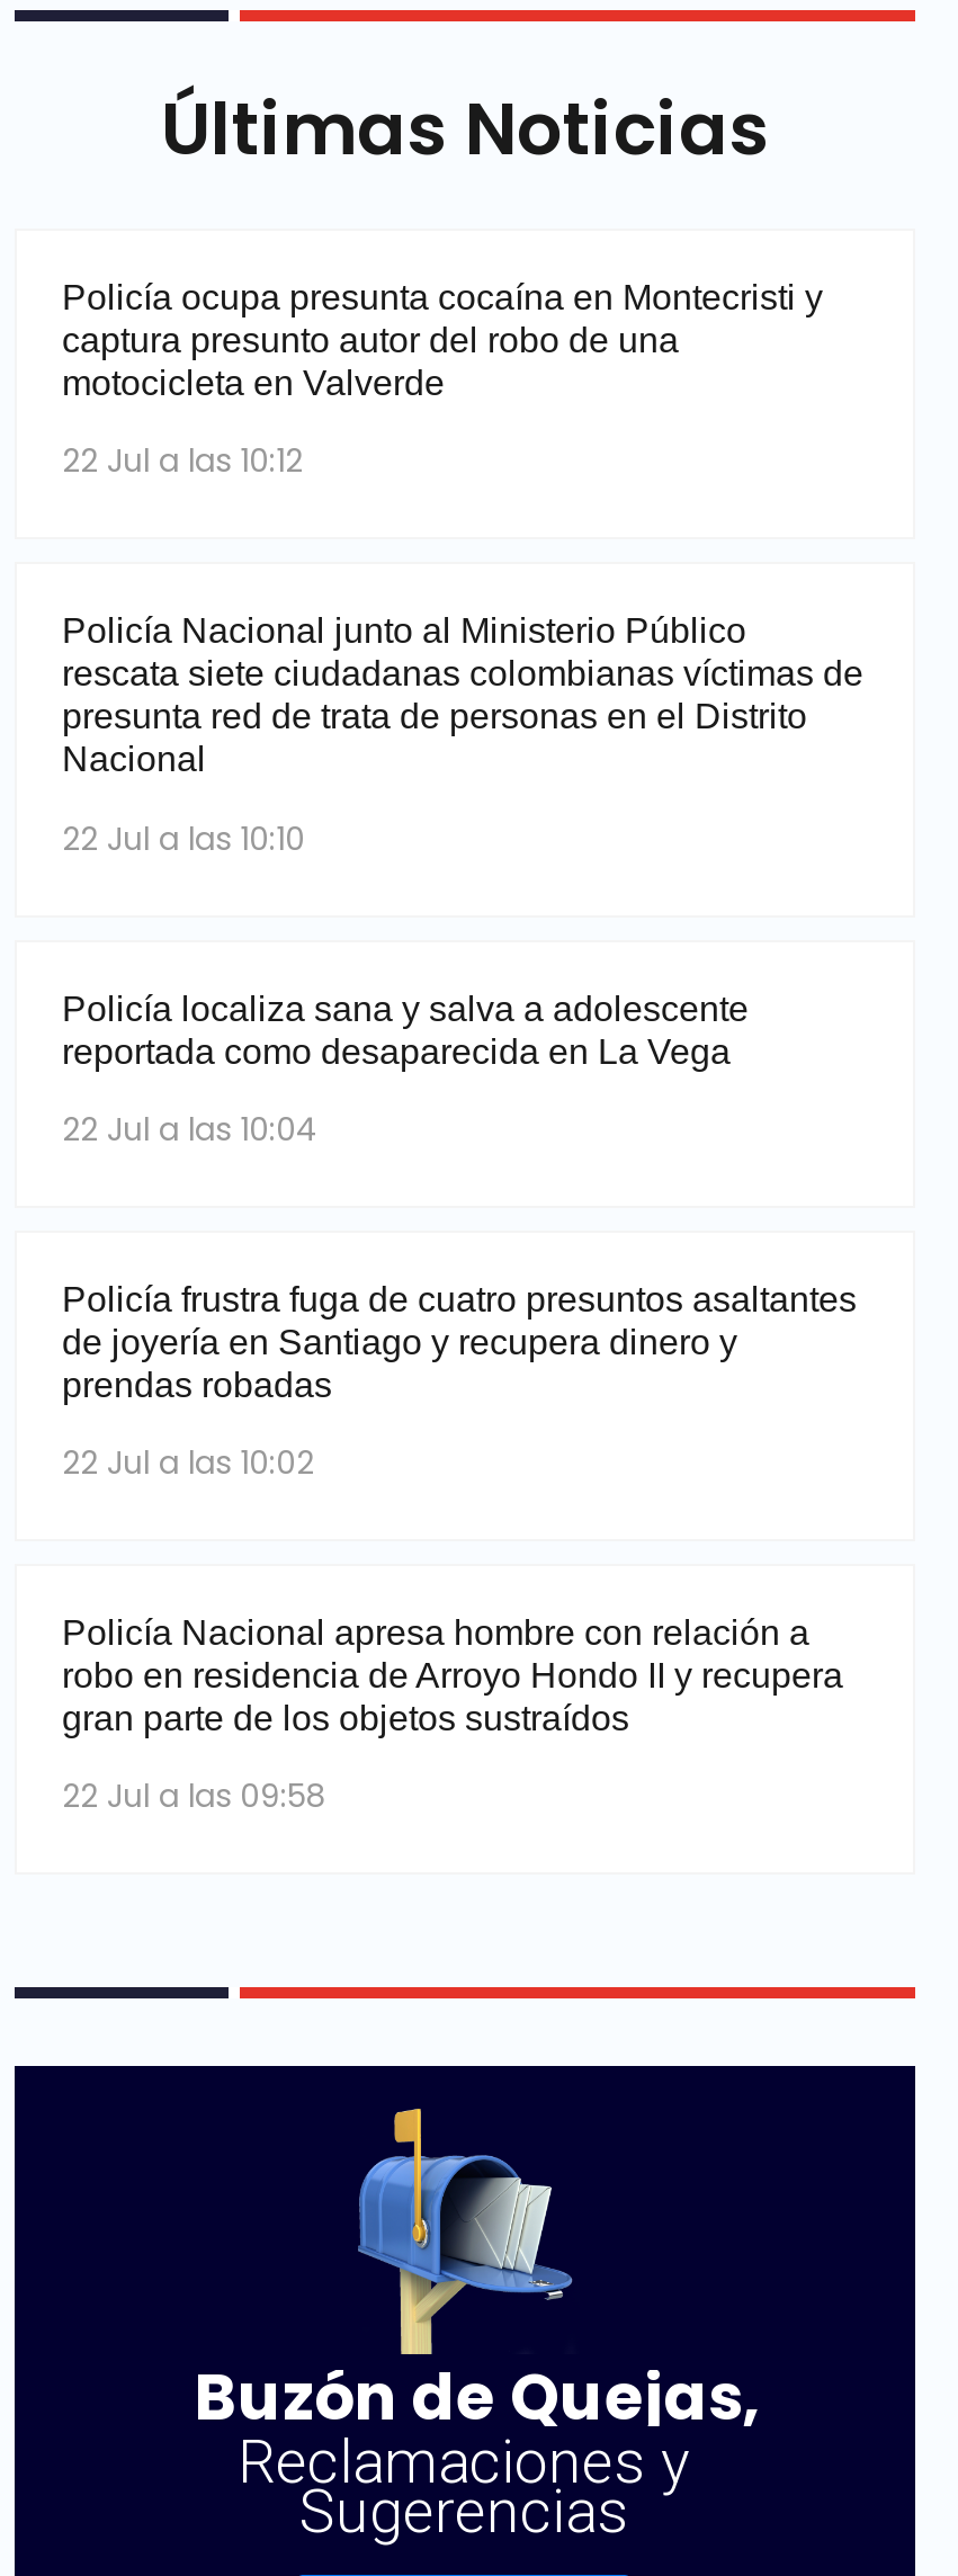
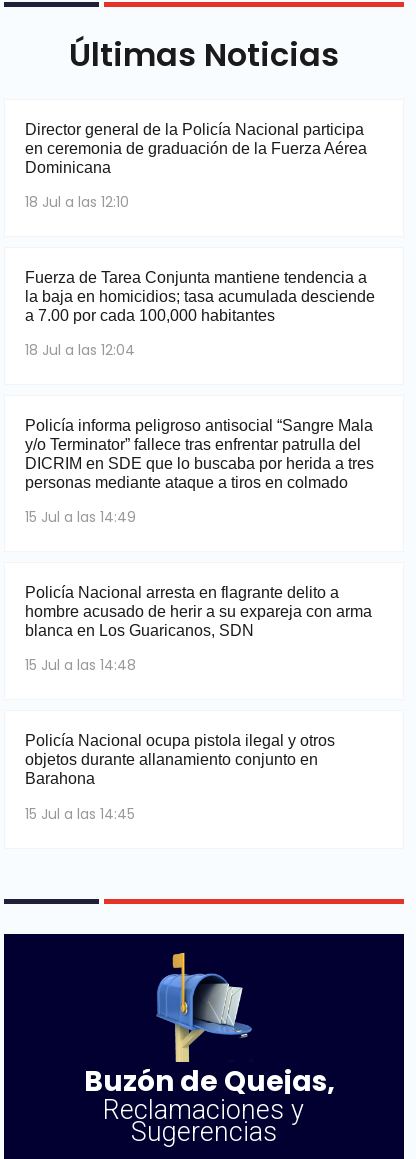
[62,279,823,402] Policía ocupa presunta cocaína en Montecristi y | captura presunto autor del robo de una | motocicleta en Valverde -> [25,121,367,176] Director general de la Policía Nacional participa | en ceremonia de graduación de la Fuerza Aérea | Dominicana
[62,439,303,484] 22 Jul a las 10:12 -> [25,192,129,212] 18 Jul a las 12:10
[62,612,863,779] Policía Nacional junto al Ministerio Público | rescata siete ciudadanas colombianas víctimas de | presunta red de trata de personas en el Distrito | Nacional -> [25,269,375,324] Fuerza de Tarea Conjunta mantiene tendencia a | la baja en homicidios; tasa acumulada desciende | a 7.00 por cada 100,000 habitantes
[62,815,305,860] 22 Jul a las 10:10 -> [25,340,135,360] 18 Jul a las 12:04
[62,989,749,1070] Policía localiza sana y salva a adolescente | reportada como desaparecida en La Vega -> [25,417,374,491] Policía informa peligroso antisocial “Sangre Mala | y/o Terminator” fallece tras enfrentar patrulla del | DICRIM en SDE que lo buscaba por herida a tres | personas mediante ataque a tiros en colmado
[62,1106,319,1151] 22 Jul a las 10:04 -> [25,507,136,527] 15 Jul a las 14:49
[62,1280,857,1404] Policía frustra fuga de cuatro presuntos asaltantes | de joyería en Santiago y recupera dinero y | prendas robadas -> [25,584,372,639] Policía Nacional arresta en flagrante delito a | hombre acusado de herir a su expareja con arma | blanca en Los Guaricanos, SDN
[62,1440,314,1485] 22 Jul a las 10:02 -> [25,655,136,675] 15 Jul a las 14:48
[62,1613,843,1737] Policía Nacional apresa hombre con relación a | robo en residencia de Arroyo Hondo II y recupera | gran parte de los objetos sustraídos -> [25,732,335,787] Policía Nacional ocupa pistola ilegal y otros | objetos durante allanamiento conjunto en | Barahona
[62,1774,325,1819] 22 Jul a las 09:58 -> [25,804,135,824] 15 Jul a las 14:45

